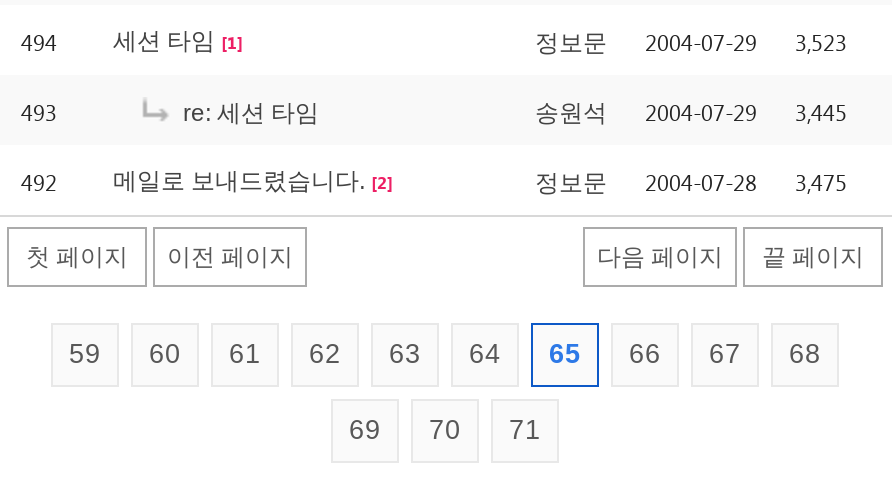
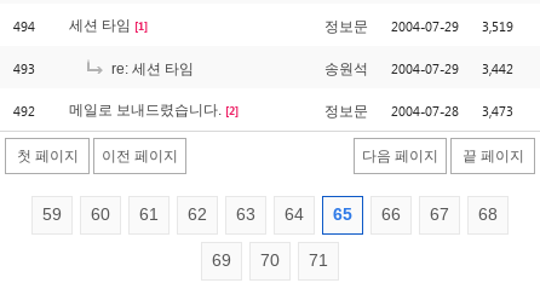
[535,27,847,57] 정보문 2004-07-29 3,523 -> [324,17,513,35] 정보문 2004-07-29 3,519
[535,97,847,127] 송원석 2004-07-29 3,445 -> [324,59,513,77] 송원석 2004-07-29 3,442
[535,167,847,197] 정보문 2004-07-28 3,475 -> [324,102,513,120] 정보문 2004-07-28 3,473

